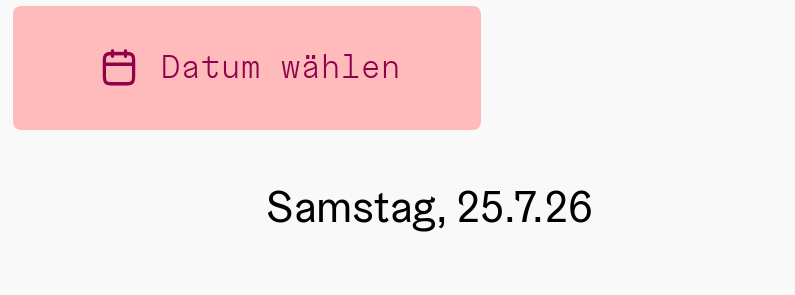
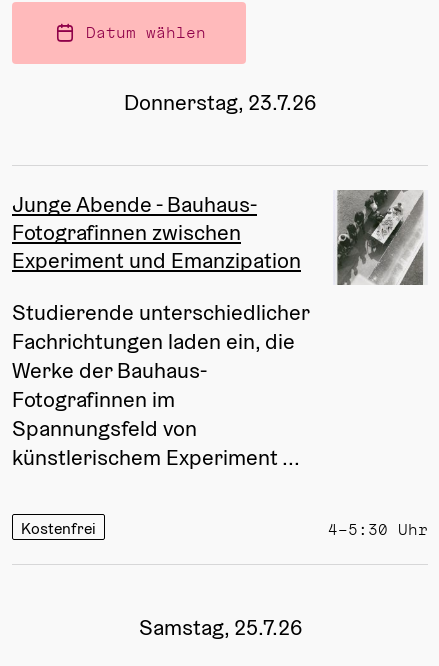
none -> [12,189,428,540] [image] | Junge Abende - Bauhaus- | Fotografinnen zwischen | Experiment und Emanzipation | Studierende unterschiedlicher | Fachrichtungen laden ein, die | Werke der Bauhaus- | Fotografinnen im | Spannungsfeld von | künstlerischem Experiment ... | Kostenfrei | 4–5:30 Uhr
none -> [124,88,316,116] Donnerstag, 23.7.26

